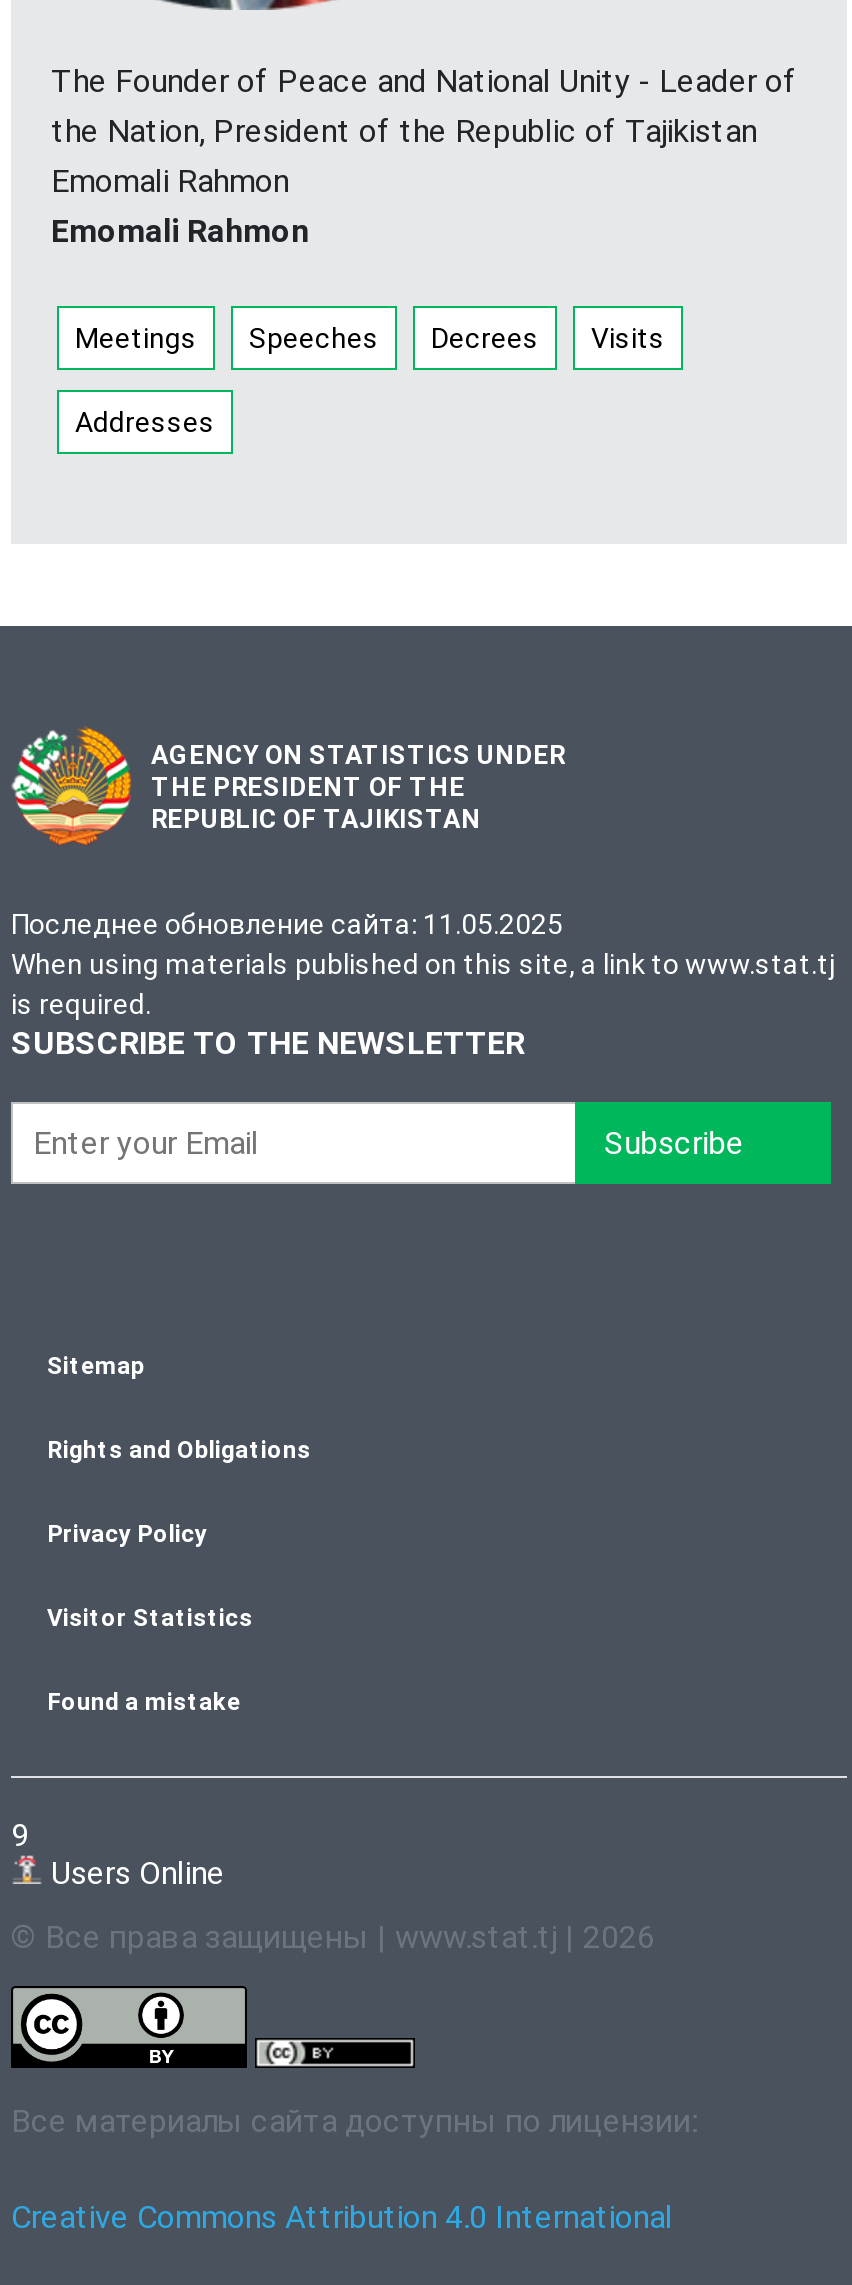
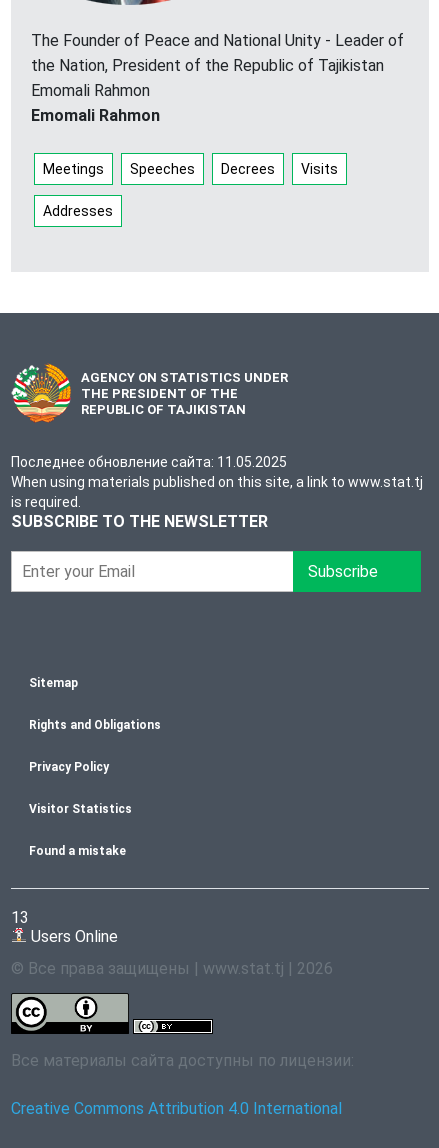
[11,1816,29,1854] 9 -> [11,908,29,927] 13

